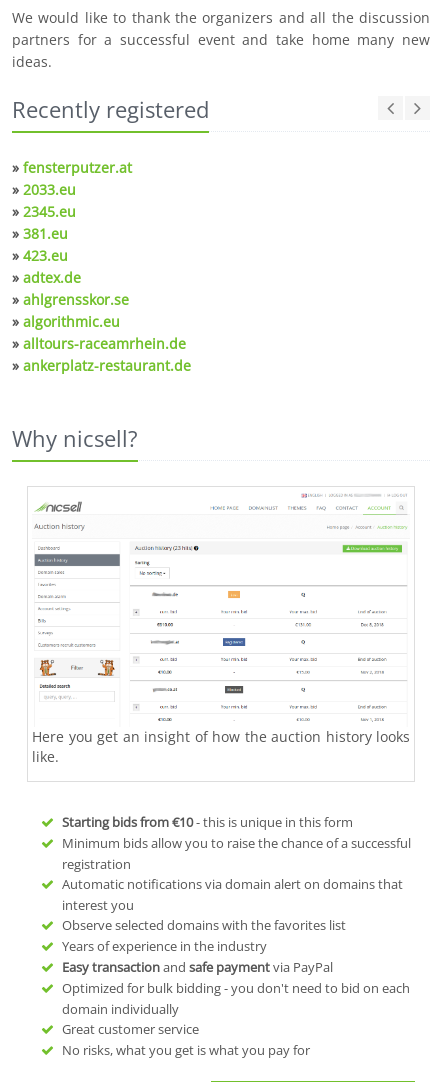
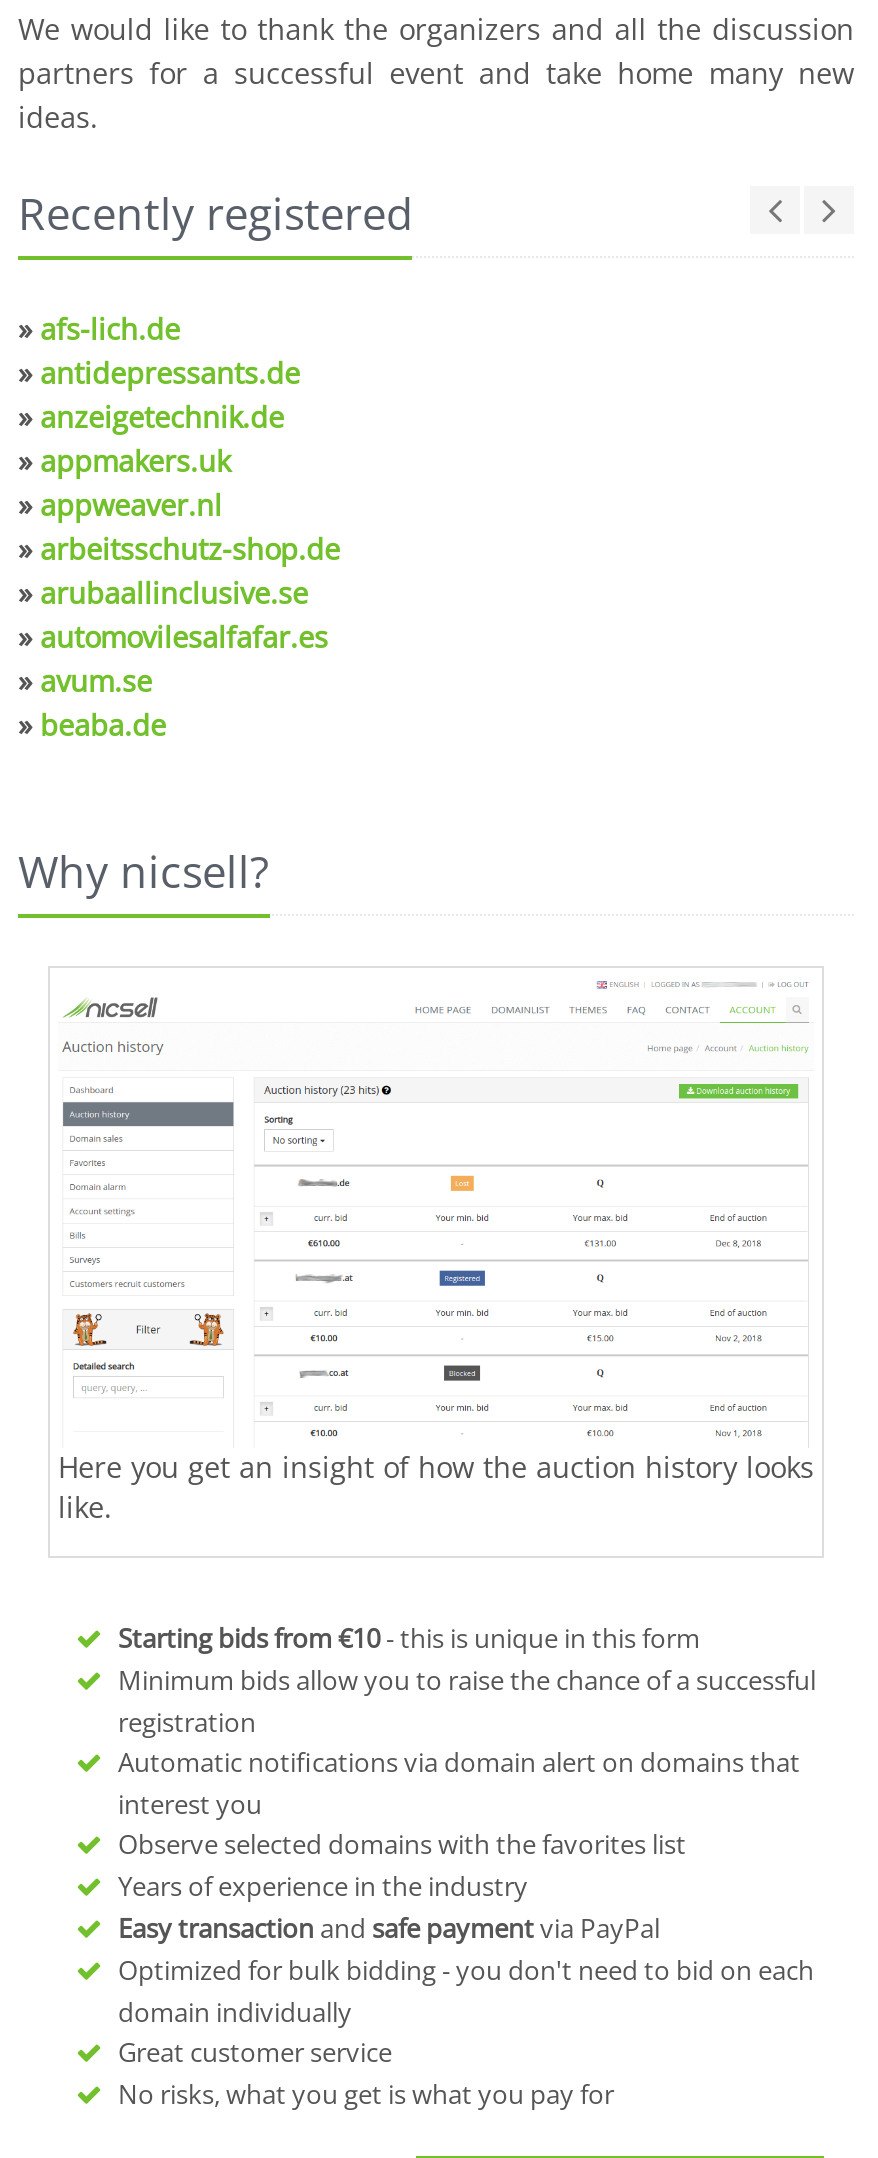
[12,158,191,375] » fensterputzer.at | » 2033.eu | » 2345.eu | » 381.eu | » 423.eu | » adtex.de | » ahlgrensskor.se | » algorithmic.eu | » alltours-raceamrhein.de | » ankerplatz-restaurant.de -> [18,310,340,744] » afs-lich.de | » antidepressants.de | » anzeigetechnik.de | » appmakers.uk | » appweaver.nl | » arbeitsschutz-shop.de | » arubaallinclusive.se | » automovilesalfafar.es | » avum.se | » beaba.de

